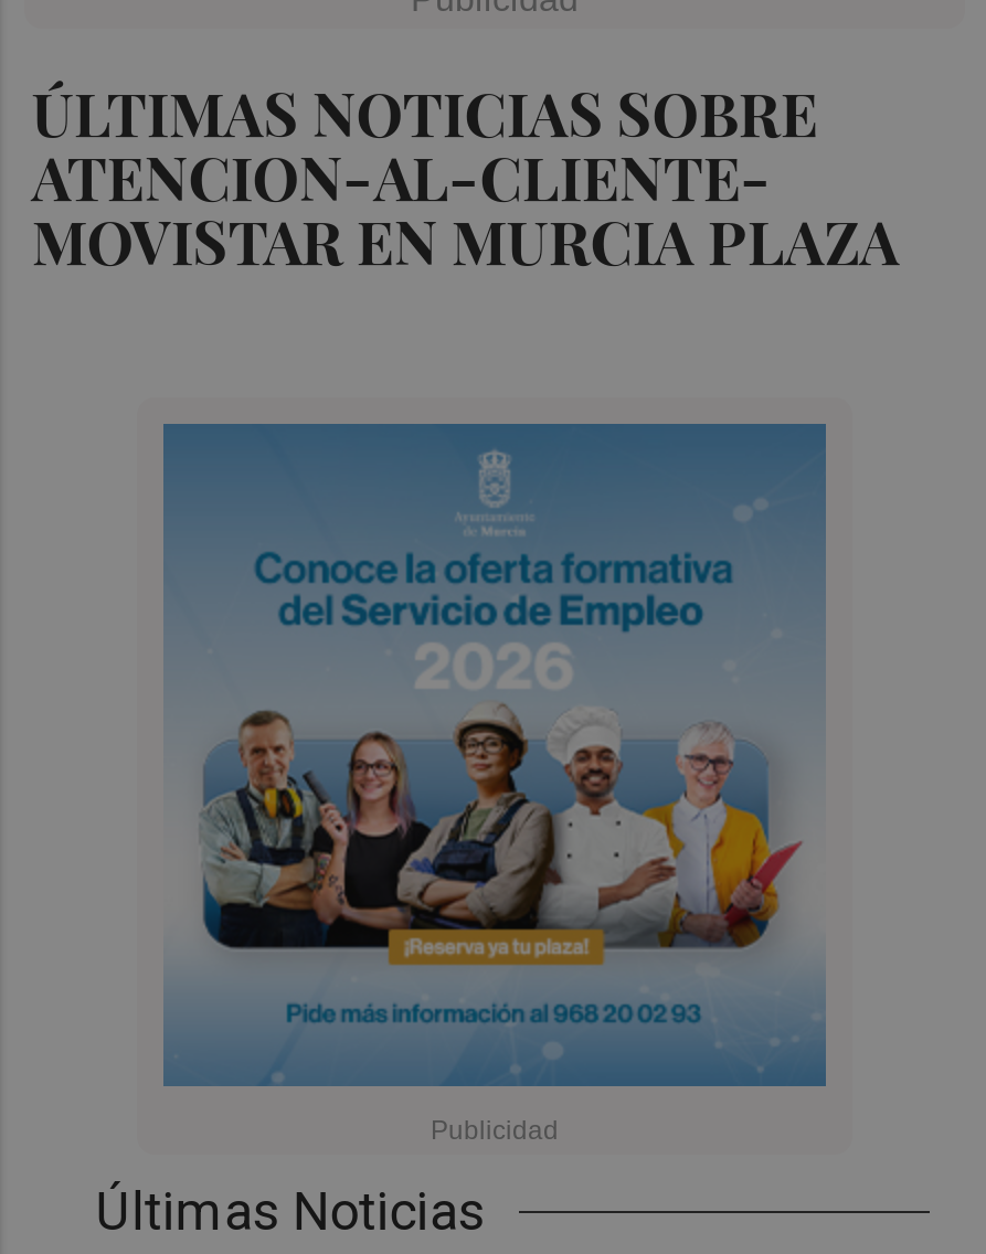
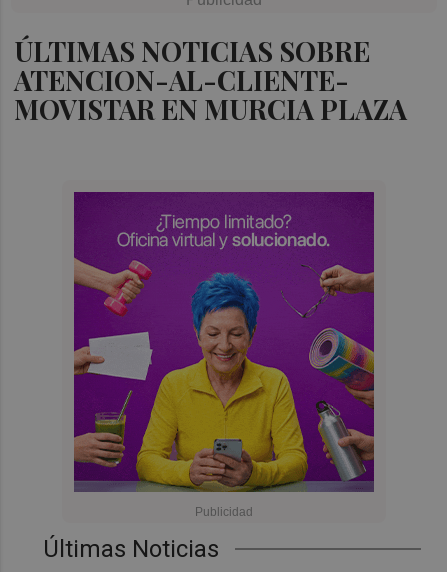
[161,422,828,1088] [image] -> [73,191,375,493] [image]

